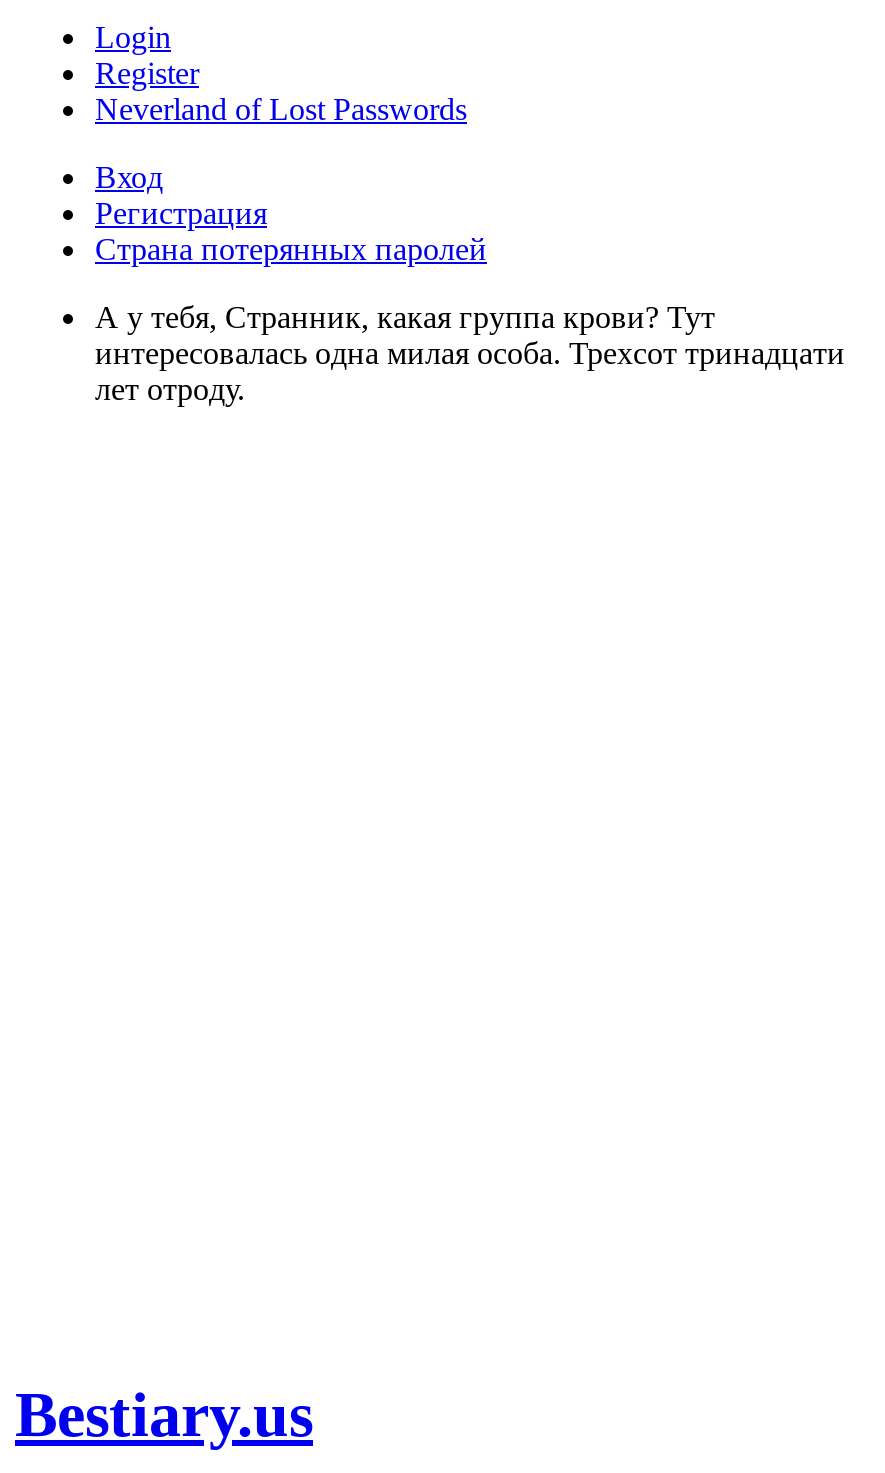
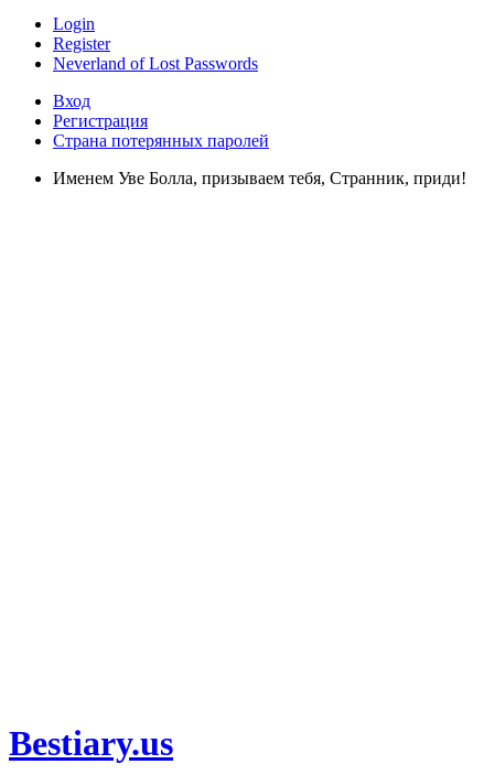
[95,300,845,406] А у тебя, Странник, какая группа крови? Тут | интересовалась одна милая особа. Трехсот тринадцати | лет отроду. -> [53,169,466,187] Именем Уве Болла, призываем тебя, Странник, приди!

